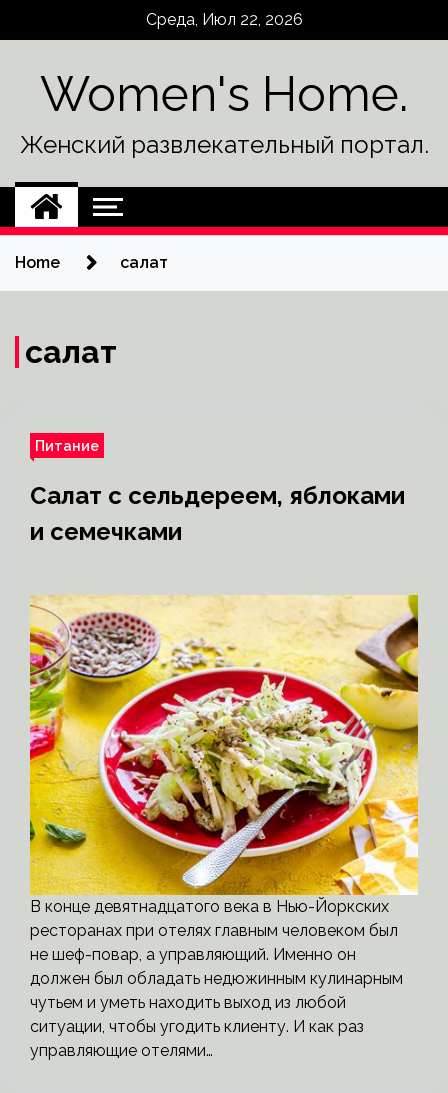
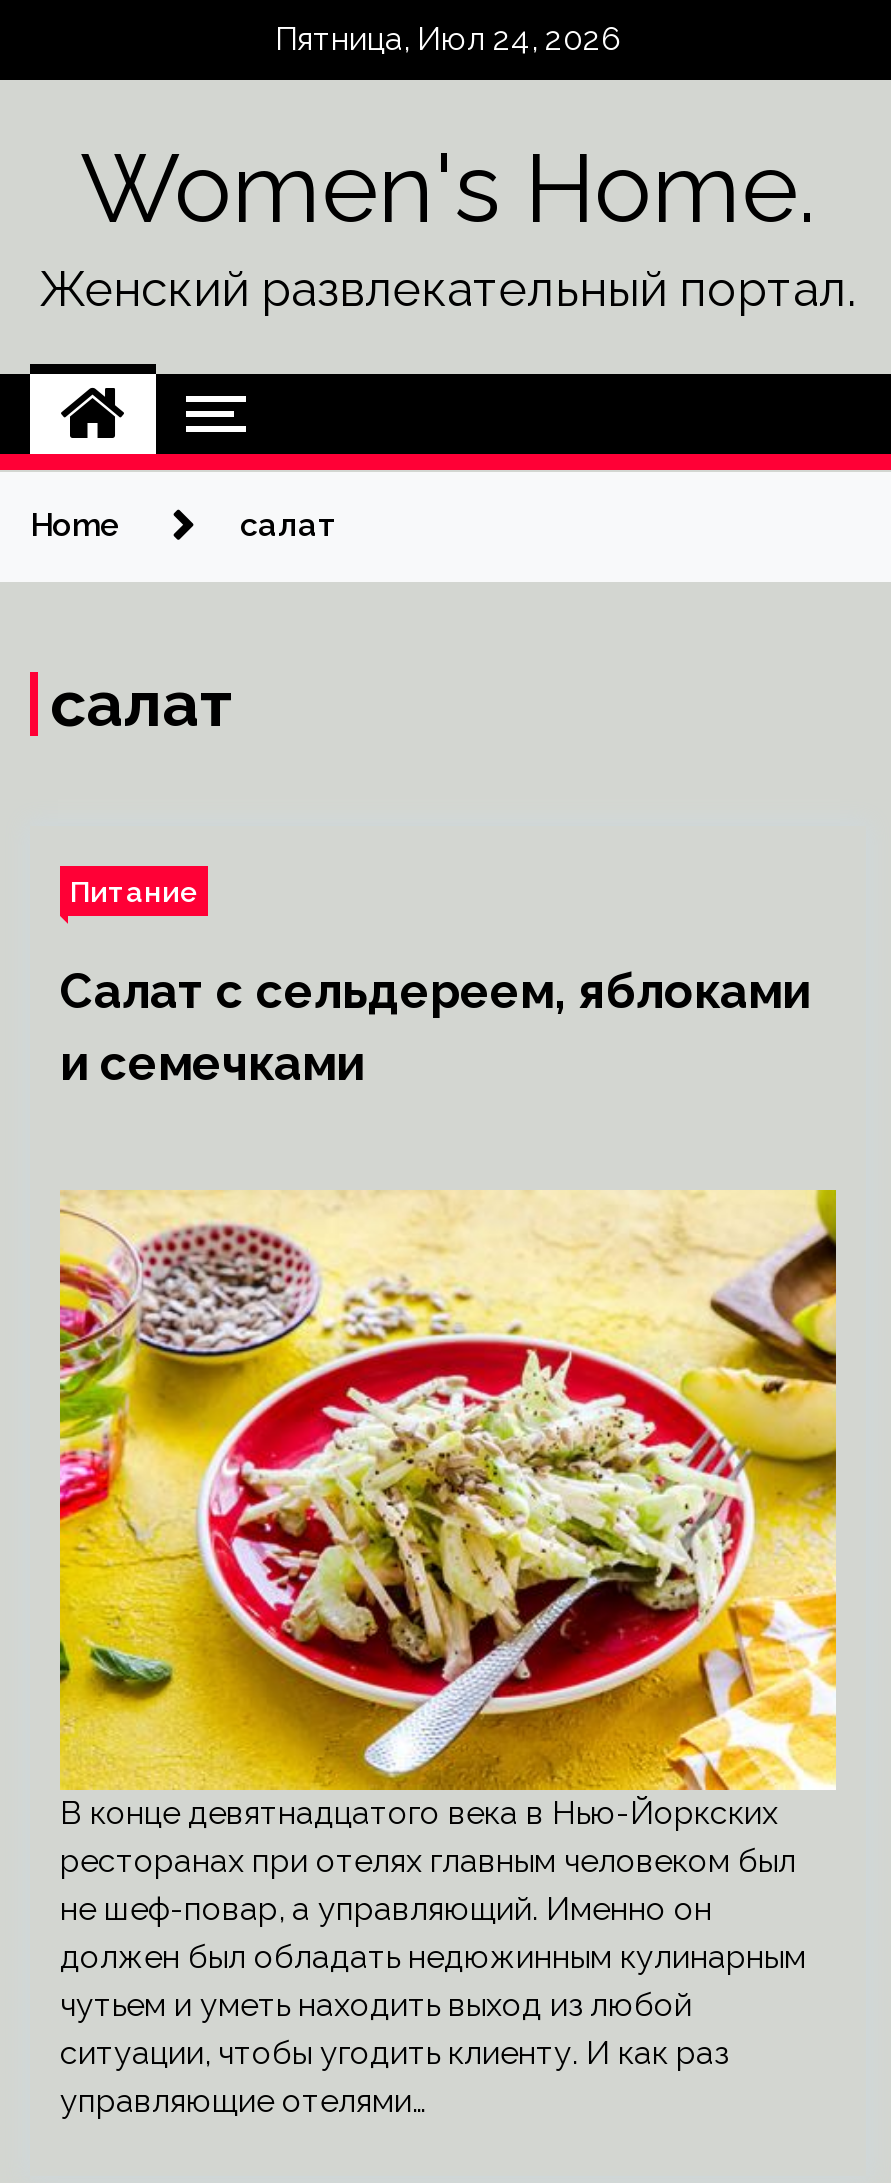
[145,10,302,29] Среда, Июл 22, 2026 -> [275,20,621,58] Пятница, Июл 24, 2026

